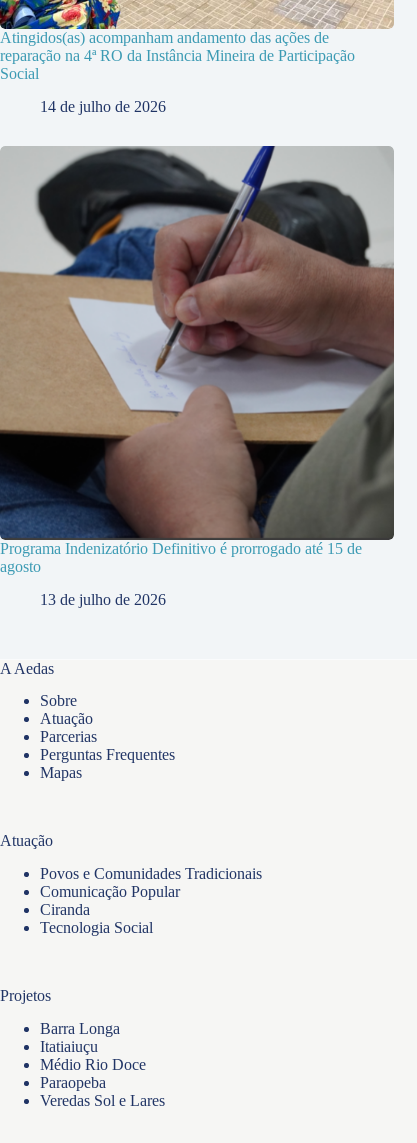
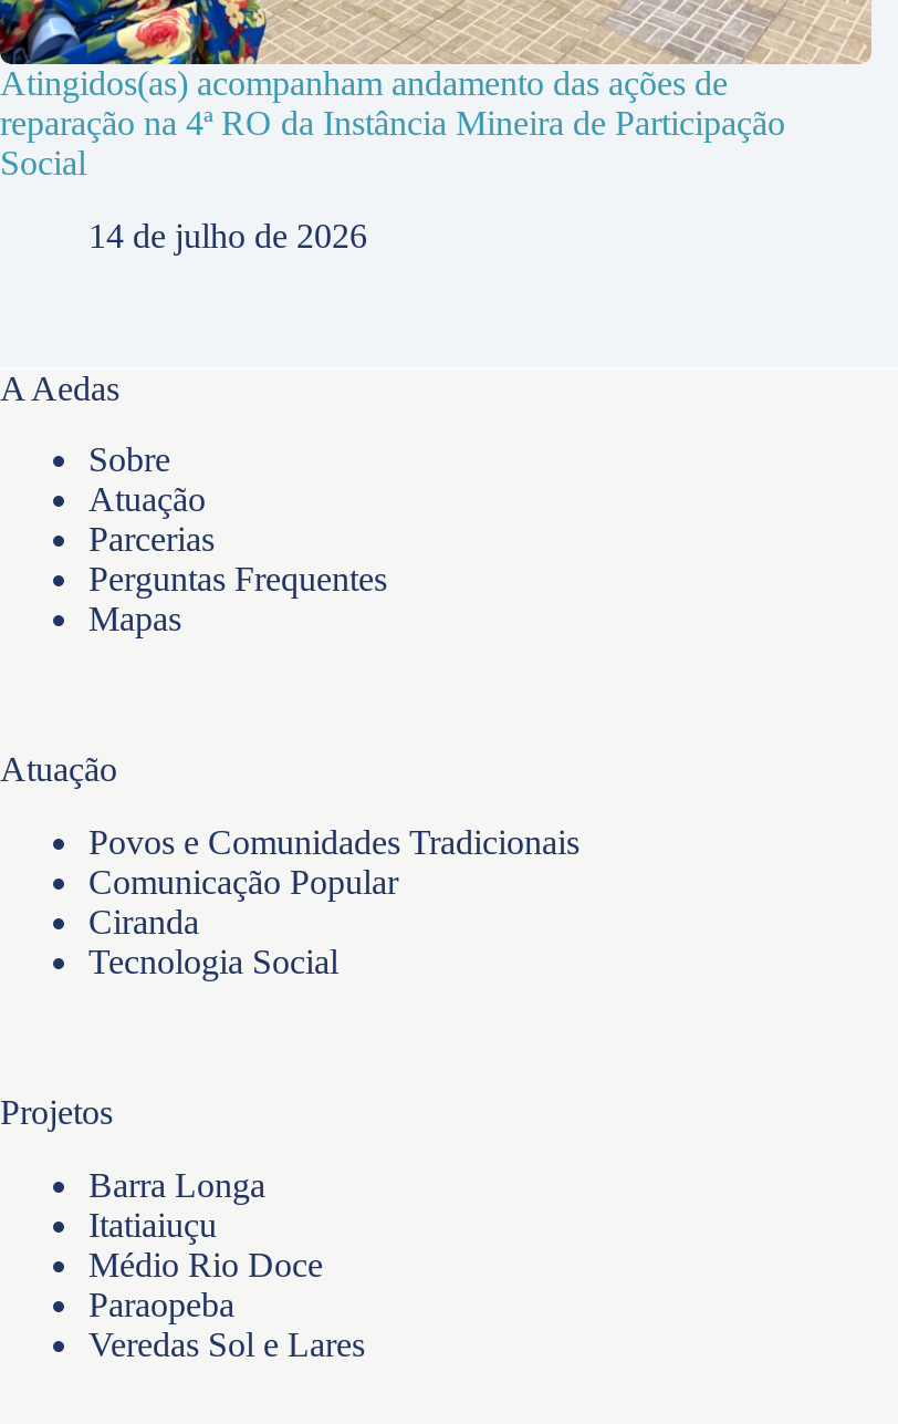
[0,145,395,608] [image] | Programa Indenizatório Definitivo é prorrogado até 15 de | agosto | 13 de julho de 2026 -> none

